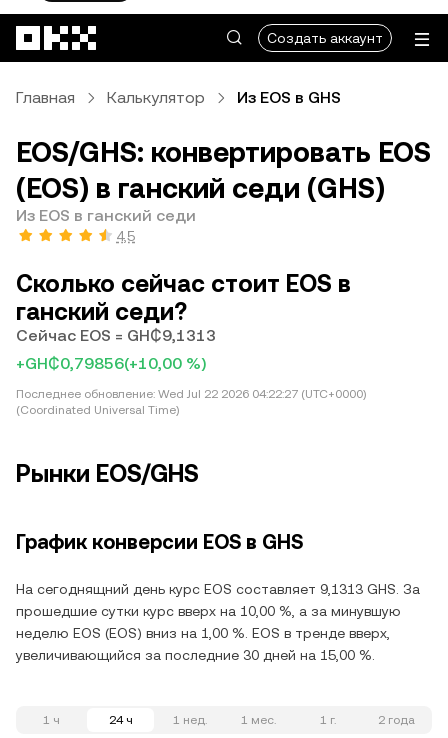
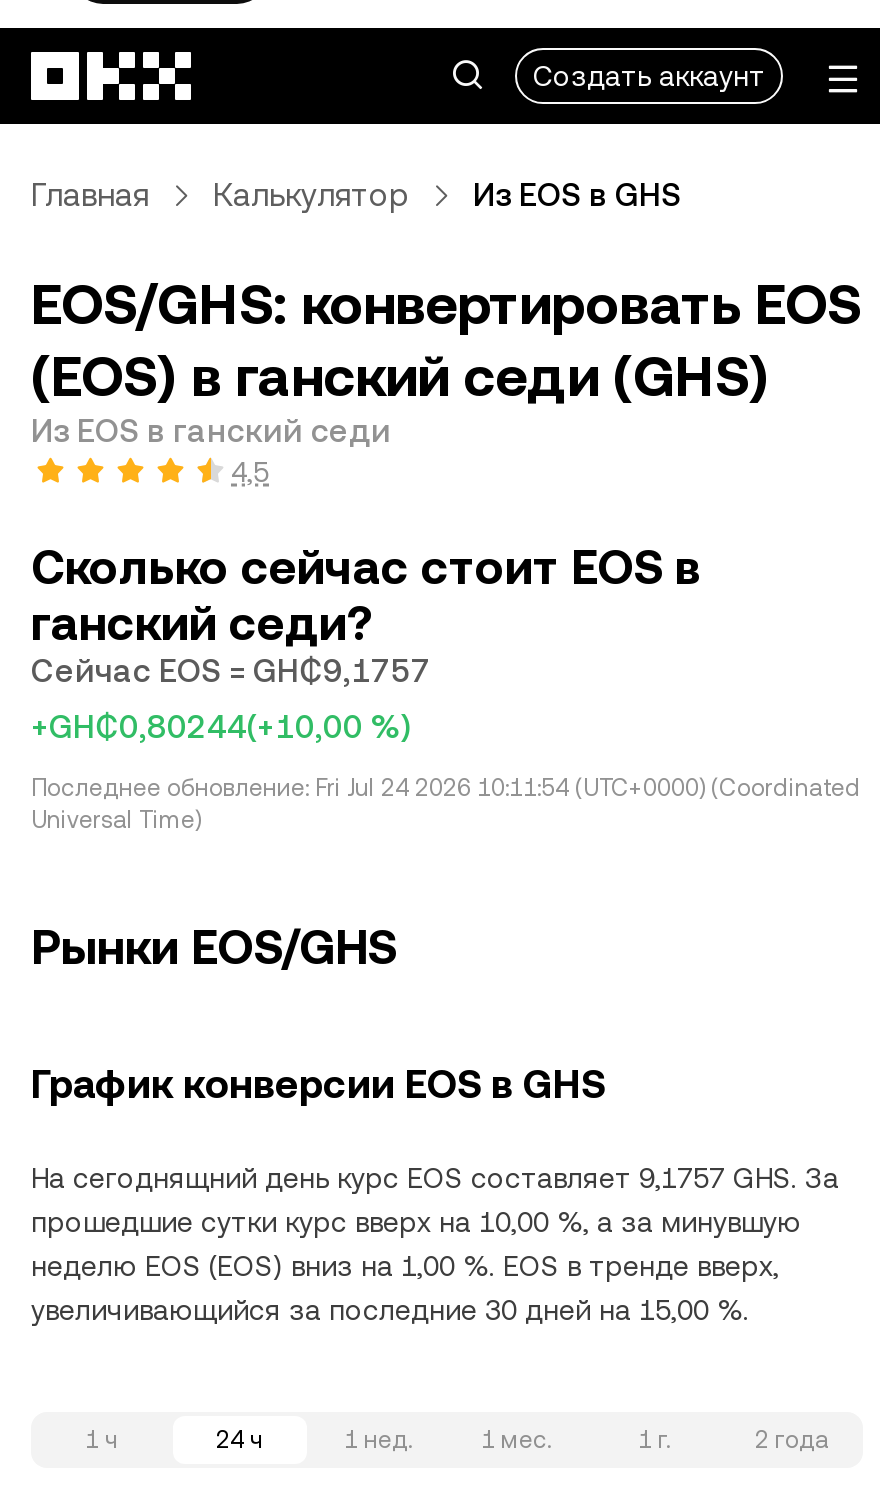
[16,326,216,345] Сейчас EOS = GH₵9,1313 -> [31,652,431,690] Сейчас EOS = GH₵9,1757
[16,354,206,373] +GH₵0,79856(+10,00 %) -> [31,708,411,746] +GH₵0,80244(+10,00 %)
[16,387,366,417] Последнее обновление: Wed Jul 22 2026 04:22:27 (UTC+0000) | (Coordinated Universal Time) -> [31,774,861,834] Последнее обновление: Fri Jul 24 2026 10:11:54 (UTC+0000) (Coordinated | Universal Time)
[16,581,420,597] На сегоднящний день курс EOS составляет 9,1313 GHS. За -> [31,1162,839,1194] На сегоднящний день курс EOS составляет 9,1757 GHS. За

